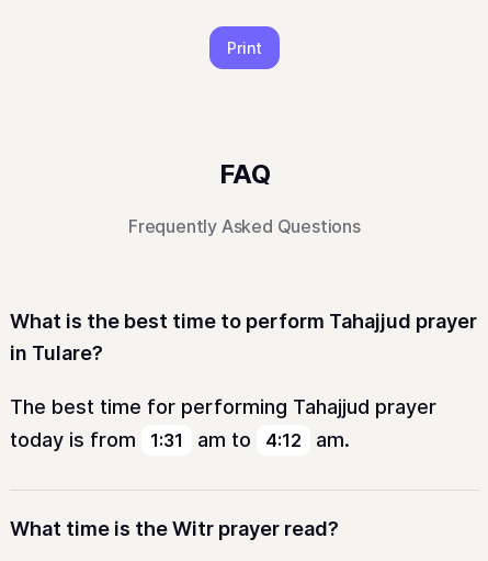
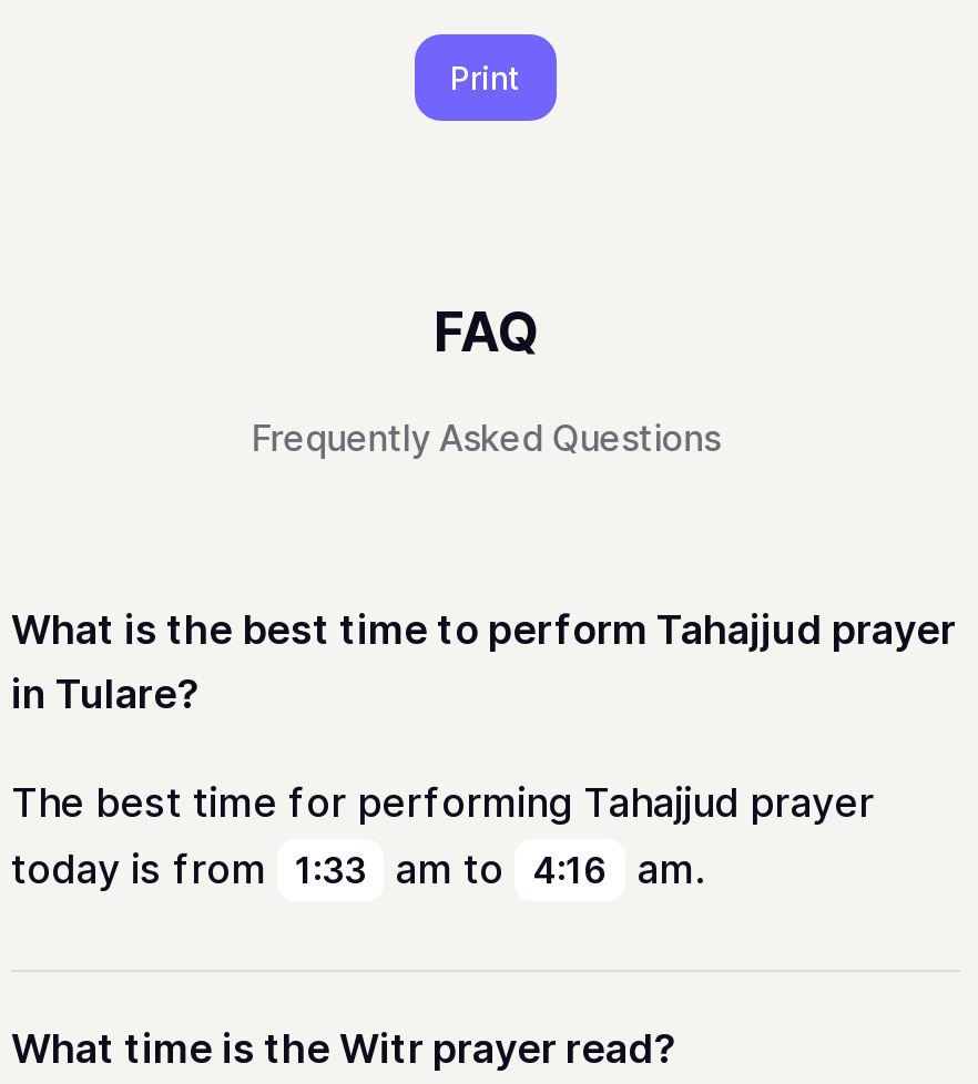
[10,428,183,451] today is from 1:31 -> [11,846,366,892] today is from 1:33
[197,428,302,451] am to 4:12 -> [395,846,608,892] am to 4:16

